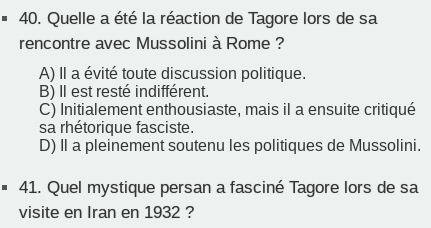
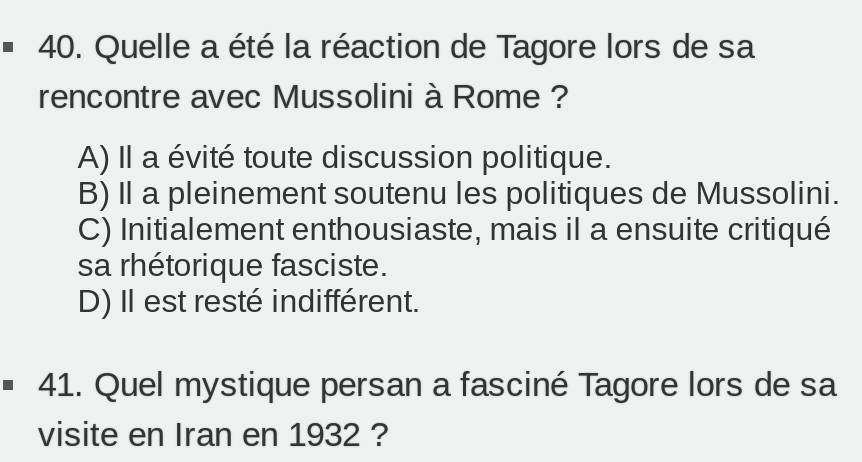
[39,83,209,100] B) Il est resté indifférent. -> [78,175,840,209] B) Il a pleinement soutenu les politiques de Mussolini.
[39,137,421,154] D) Il a pleinement soutenu les politiques de Mussolini. -> [78,283,420,317] D) Il est resté indifférent.

